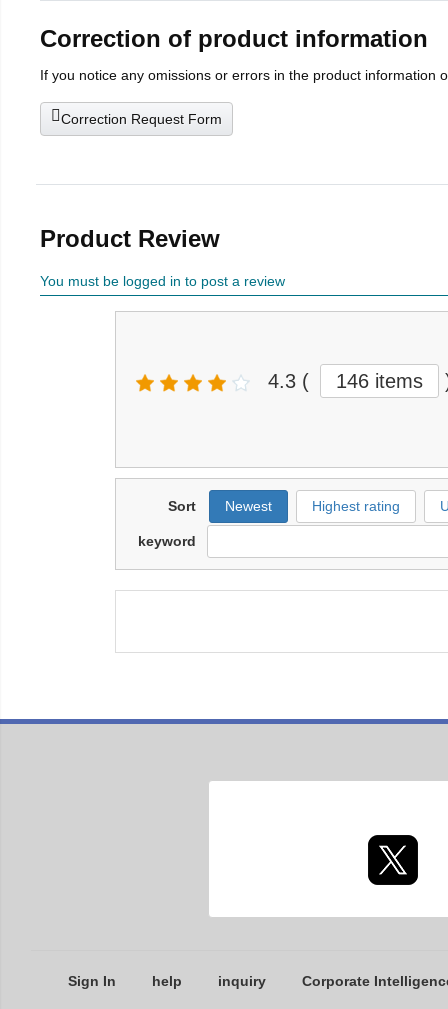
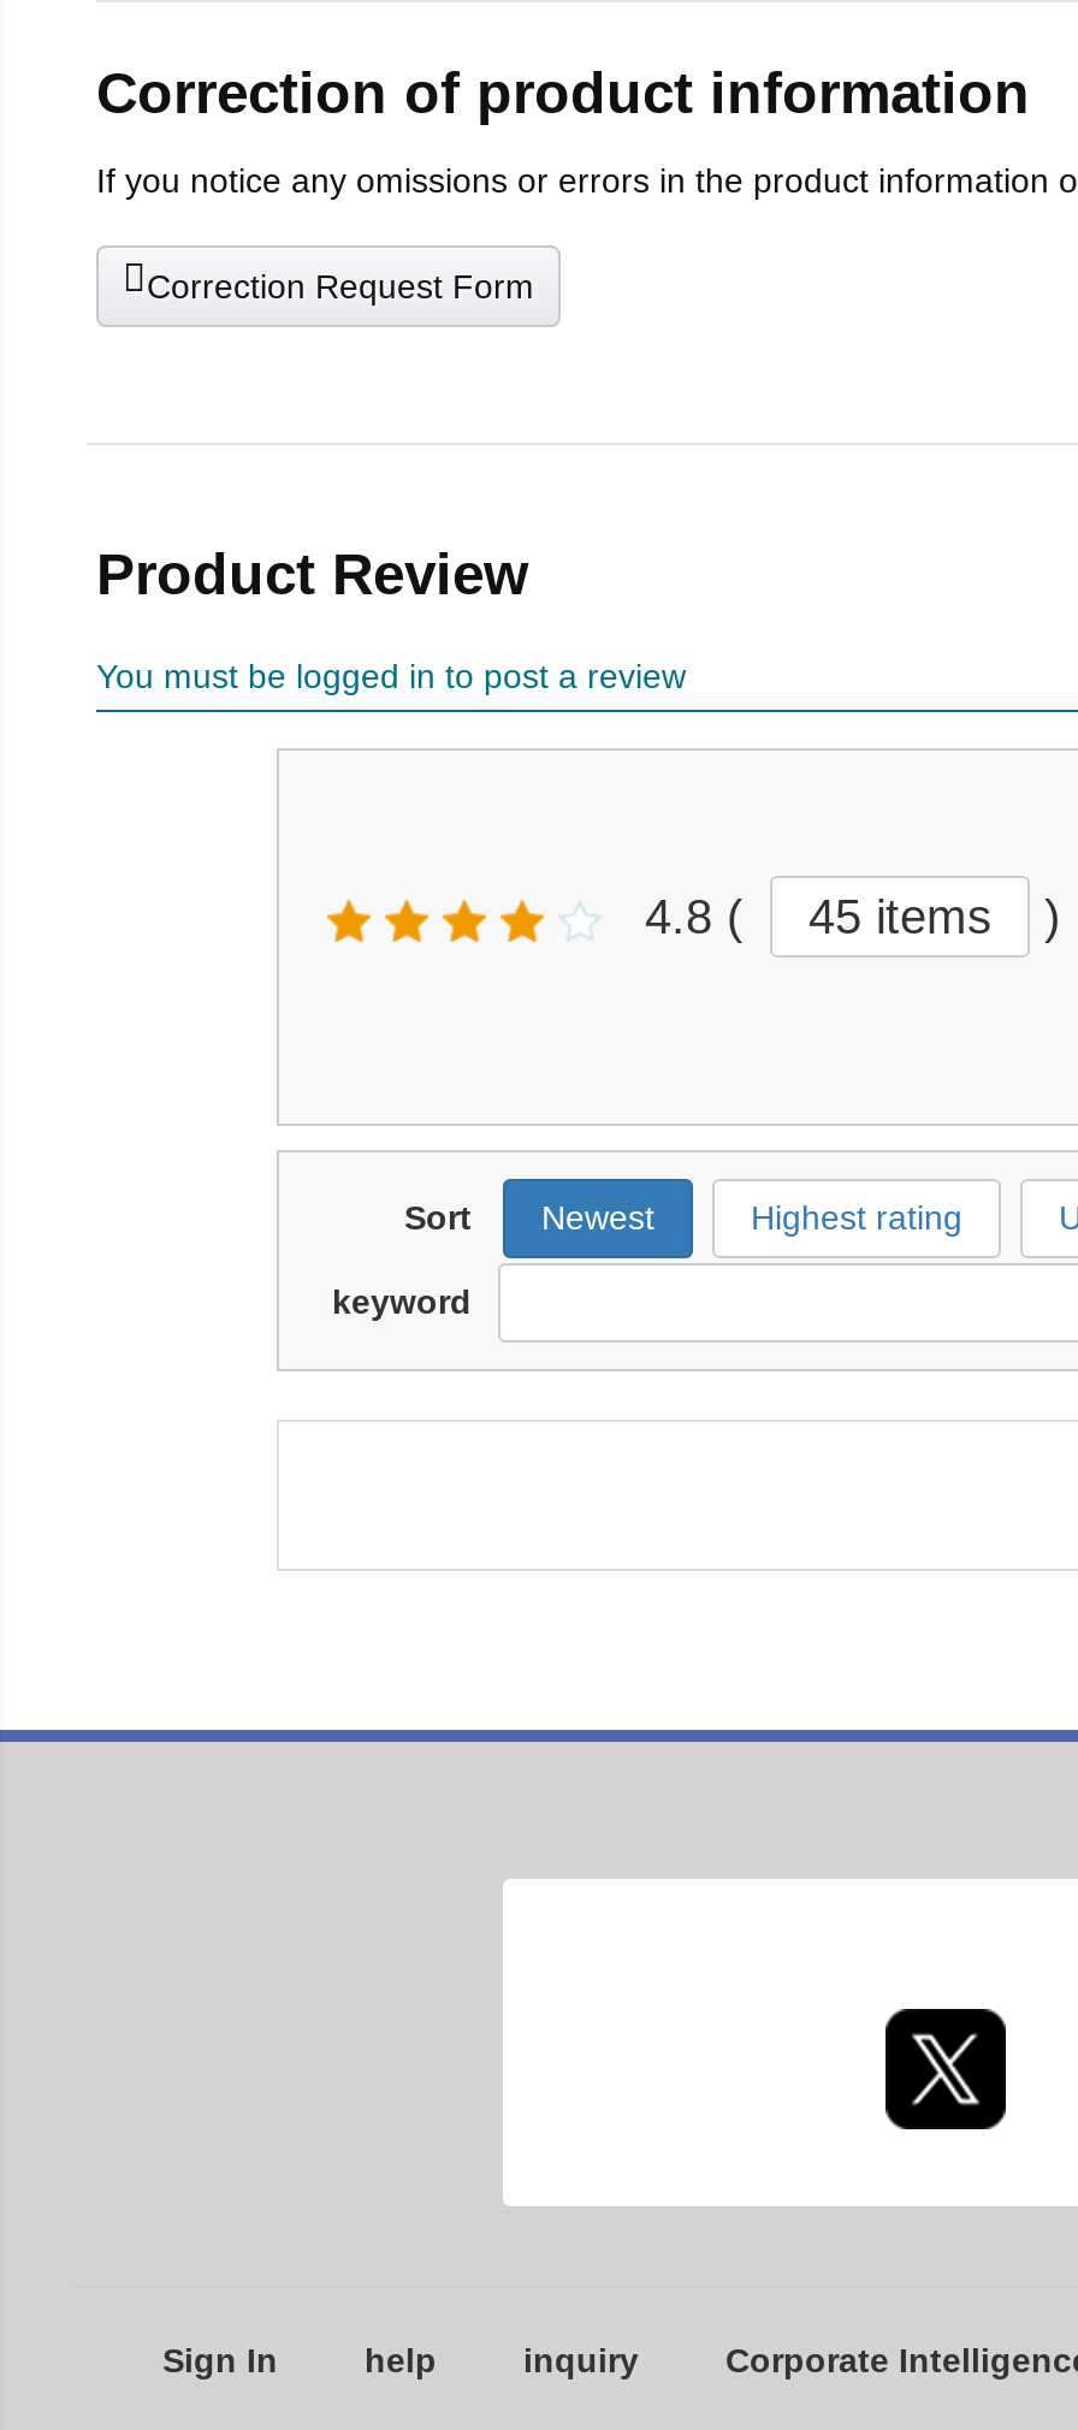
[262,370,315,392] 4.3 ( -> [630,890,758,943] 4.8 (
[336,370,423,392] 146 items -> [808,890,991,943] 45 items

